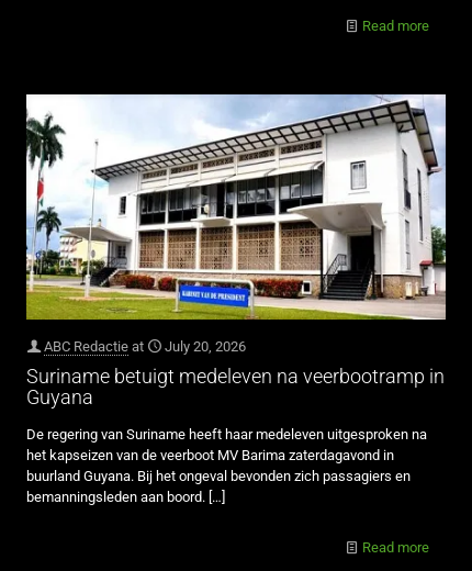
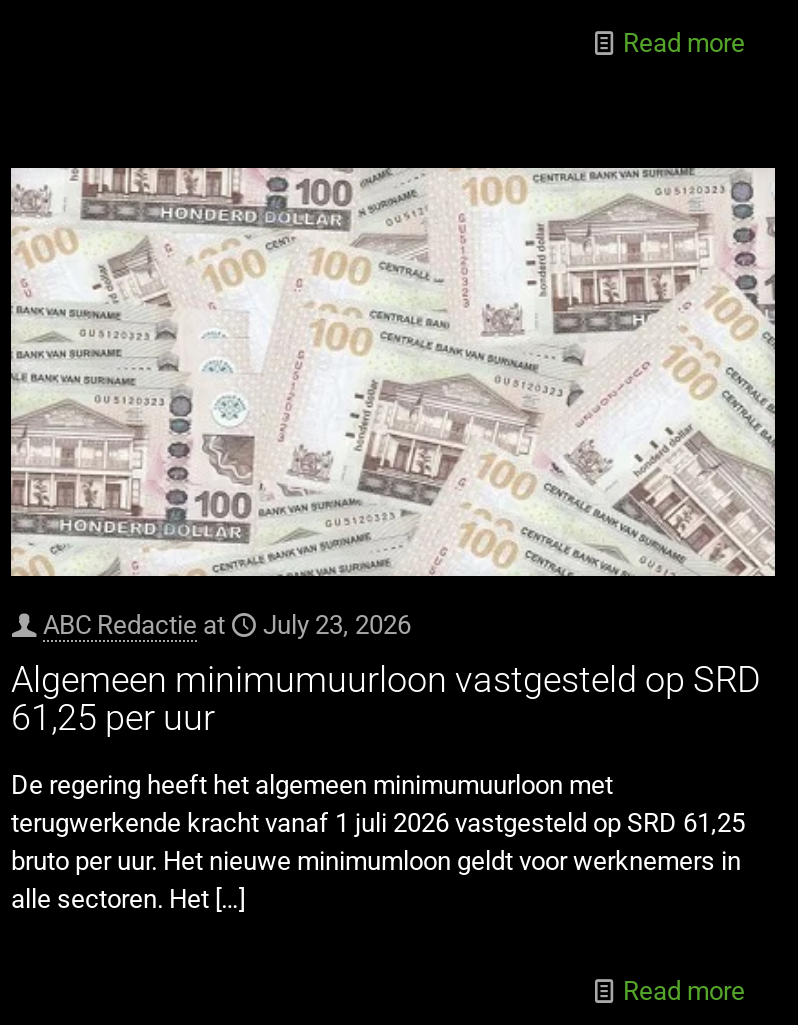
[25,93,446,408] [image] | July 20, 2026 | Suriname betuigt medeleven na veerbootramp in | Guyana -> [9,165,777,739] [image] | July 23, 2026 | Algemeen minimumuurloon vastgesteld op SRD | 61,25 per uur
[26,426,427,505] De regering van Suriname heeft haar medeleven uitgesproken na | het kapseizen van de veerboot MV Barima zaterdagavond in | buurland Guyana. Bij het ongeval bevonden zich passagiers en | bemanningsleden aan boord. […] -> [11,771,745,915] De regering heeft het algemeen minimumuurloon met | terugwerkende kracht vanaf 1 juli 2026 vastgesteld op SRD 61,25 | bruto per uur. Het nieuwe minimumloon geldt voor werknemers in | alle sectoren. Het […]

